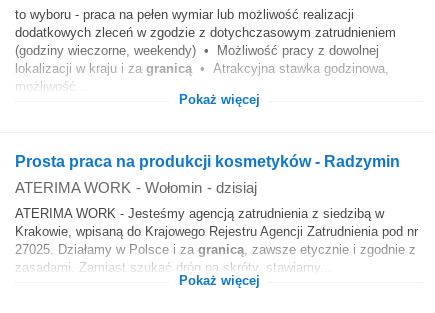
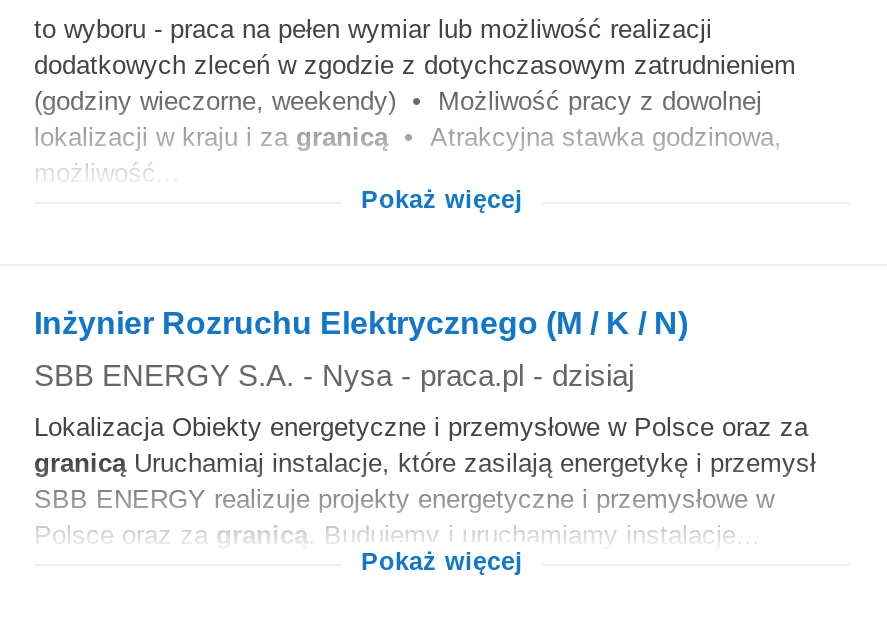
[15,153,400,170] Prosta praca na produkcji kosmetyków - Radzymin -> [34,306,688,340] Inżynier Rozruchu Elektrycznego (M / K / N)
[15,179,257,196] ATERIMA WORK - Wołomin - dzisiaj -> [34,358,634,392] SBB ENERGY S.A. - Nysa - praca.pl - dzisiaj
[15,206,418,275] ATERIMA WORK - Jesteśmy agencją zatrudnienia z siedzibą w | Krakowie, wpisaną do Krajowego Rejestru Agencji Zatrudnienia pod nr | 27025. Działamy w Polsce i za granicą, zawsze etycznie i zgodnie z | zasadami. Zamiast szukać dróg na skróty, stawiamy... -> [34,412,816,550] Lokalizacja Obiekty energetyczne i przemysłowe w Polsce oraz za | granicą Uruchamiaj instalacje, które zasilają energetykę i przemysł | SBB ENERGY realizuje projekty energetyczne i przemysłowe w | Polsce oraz za granicą. Budujemy i uruchamiamy instalacje...

